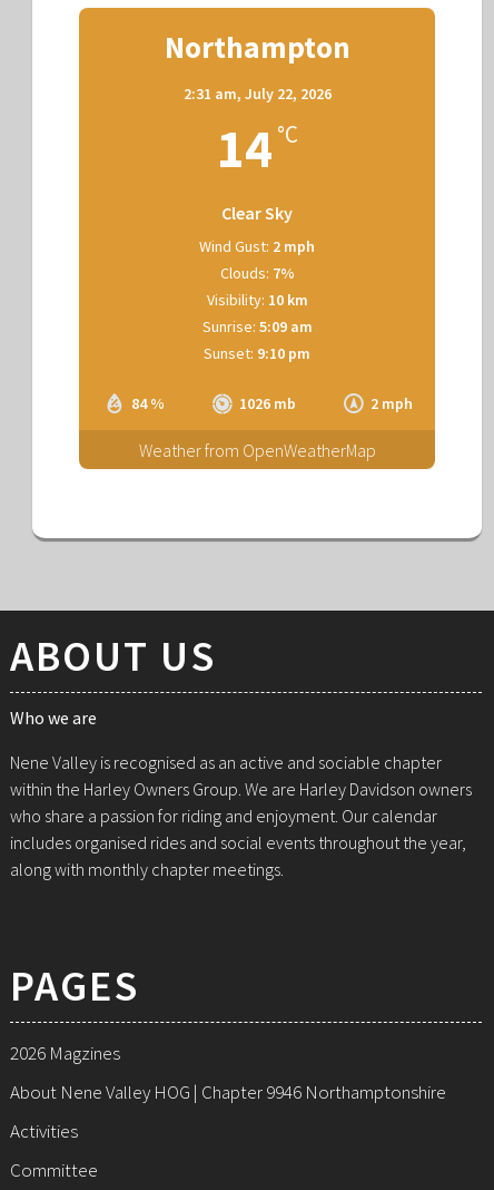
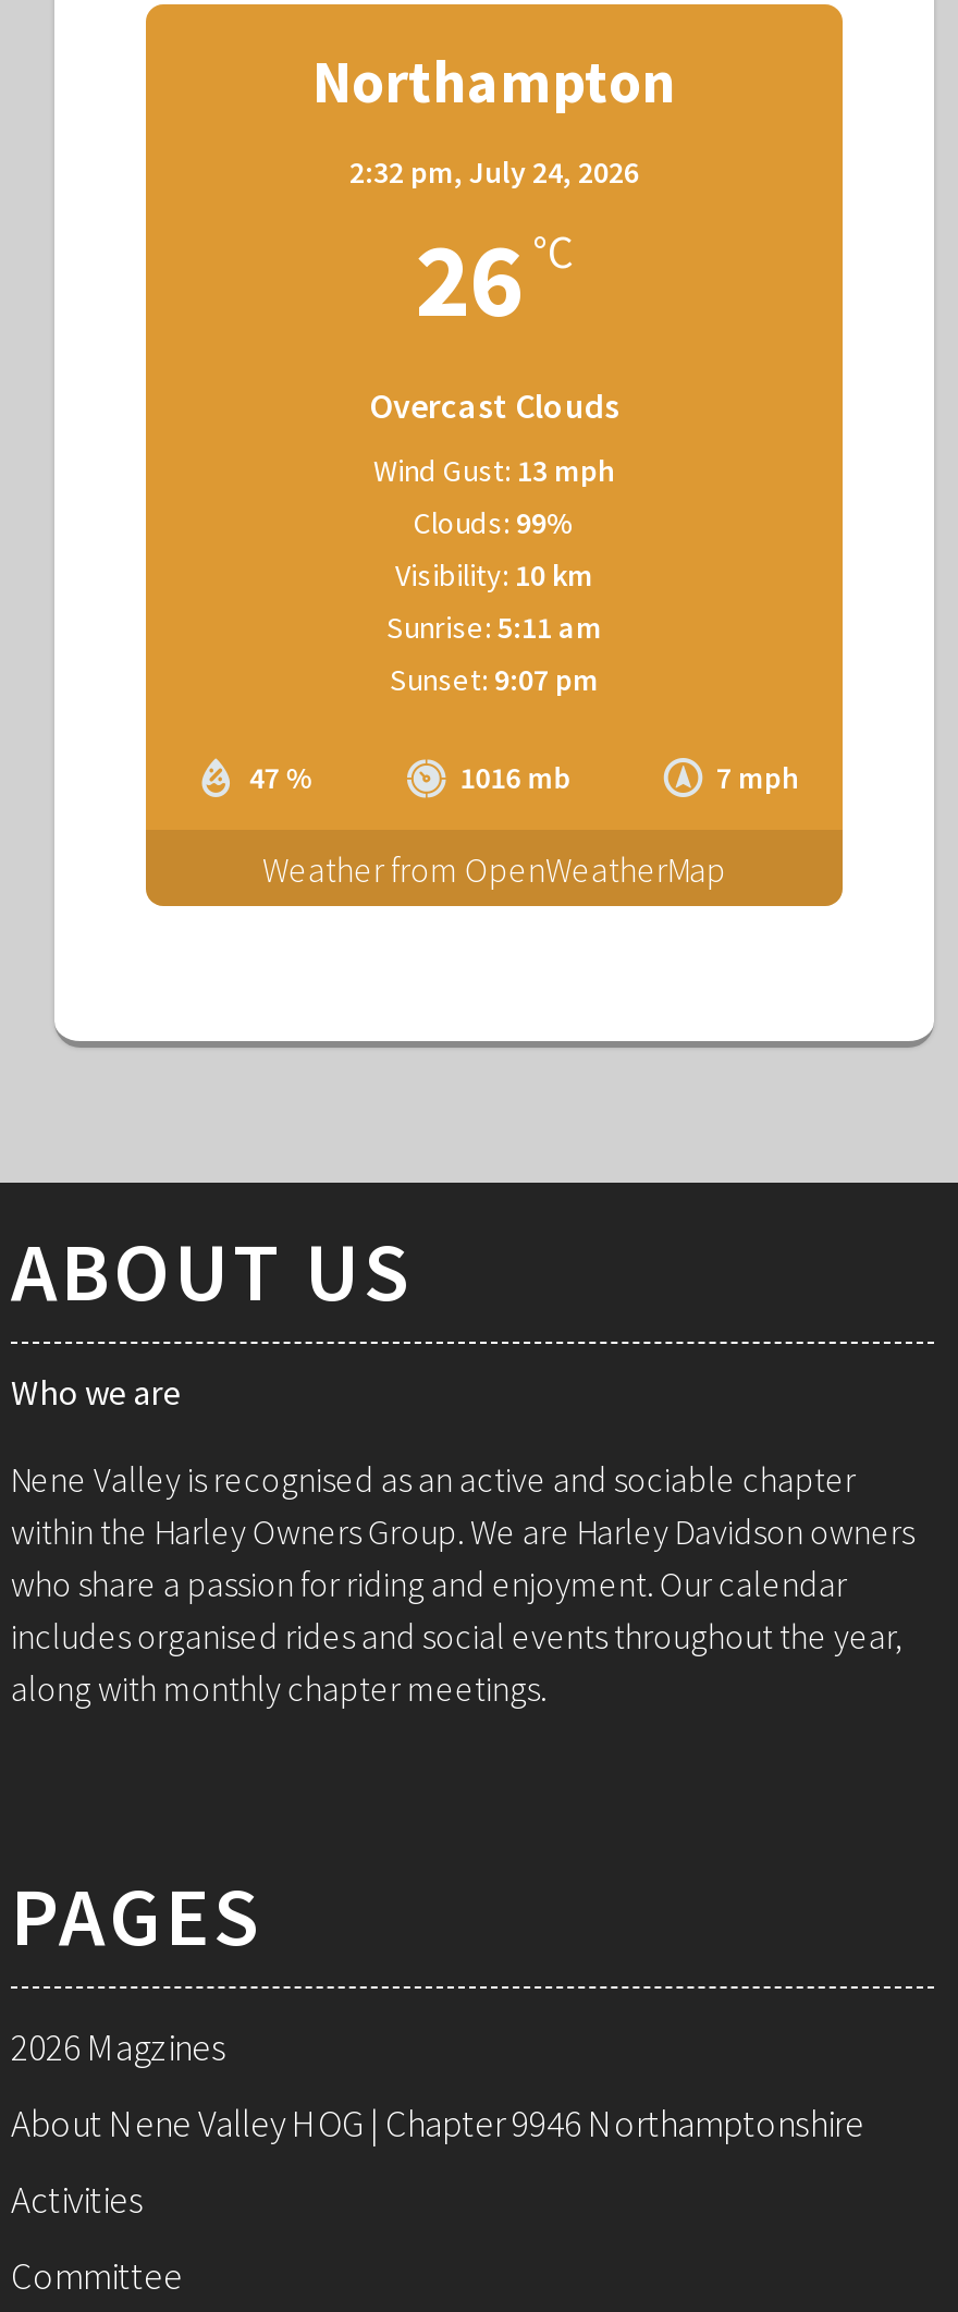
[183,84,331,224] 2:31 am, July 22, 2026 | 14 °C | Clear Sky -> [349,153,639,427] 2:32 pm, July 24, 2026 | 26 °C | Overcast Clouds
[199,236,315,283] Wind Gust: 2 mph | Clouds: 7% -> [373,451,615,543] Wind Gust: 13 mph | Clouds: 99%
[202,317,312,337] Sunrise: 5:09 am -> [386,608,602,647] Sunrise: 5:11 am
[204,343,310,363] Sunset: 9:10 pm -> [390,660,599,699] Sunset: 9:07 pm
[132,393,413,413] 84 % | 1026 mb | 2 mph -> [249,758,799,797] 47 % | 1016 mb | 7 mph

